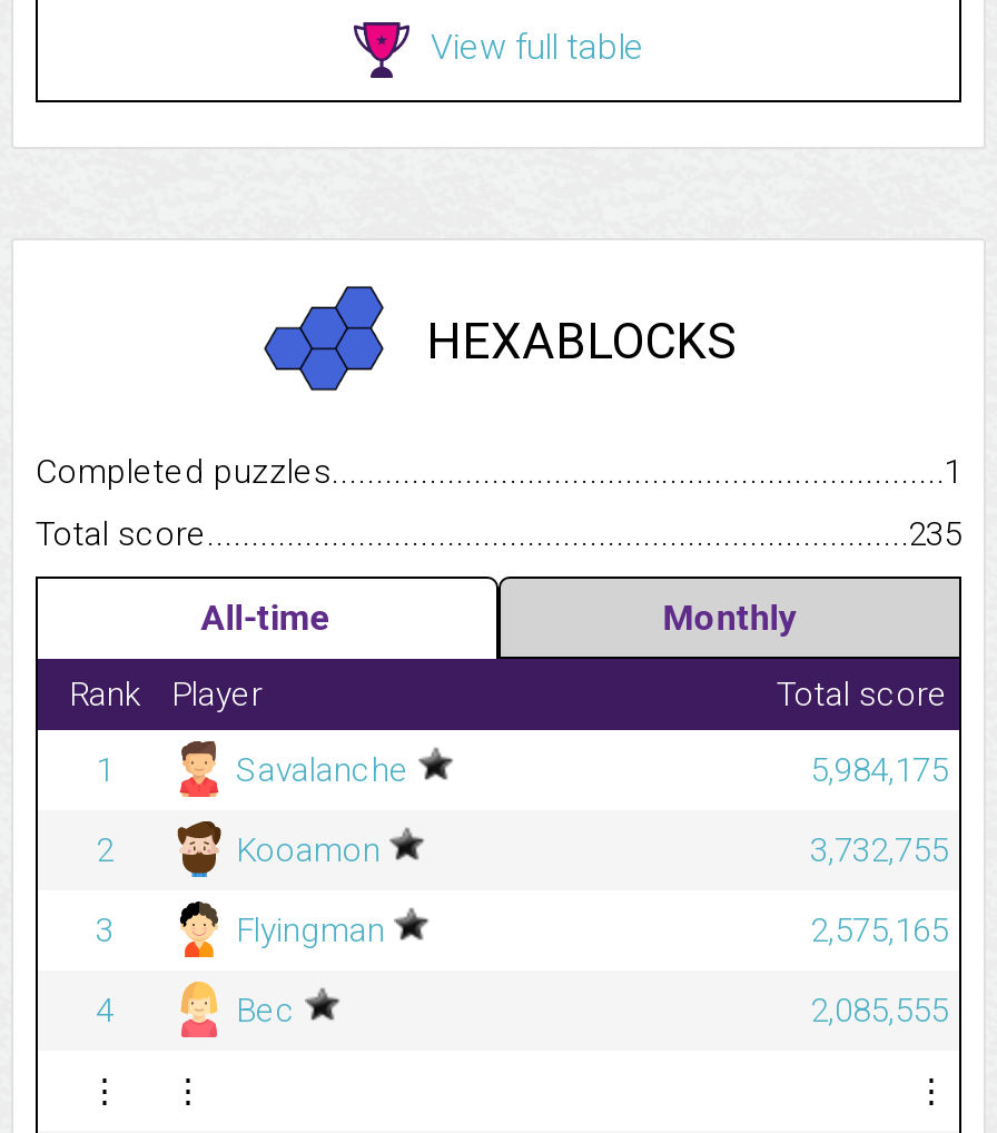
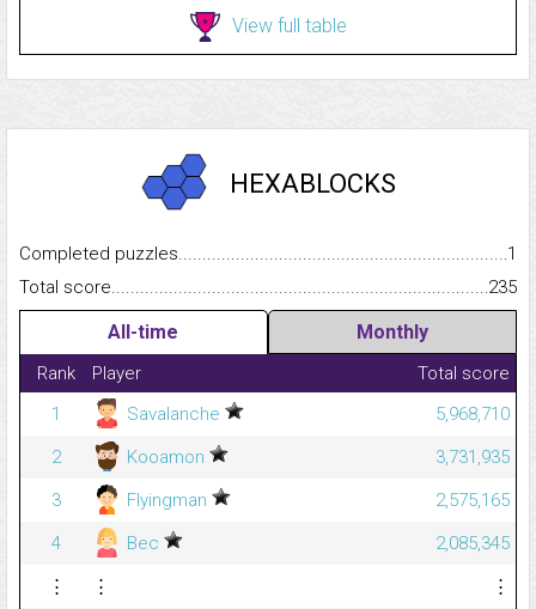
[810,750,948,790] 5,984,175 -> [435,403,510,425] 5,968,710
[810,830,948,870] 3,732,755 -> [435,446,510,468] 3,731,935
[810,991,948,1031] 2,085,555 -> [435,532,510,554] 2,085,345

